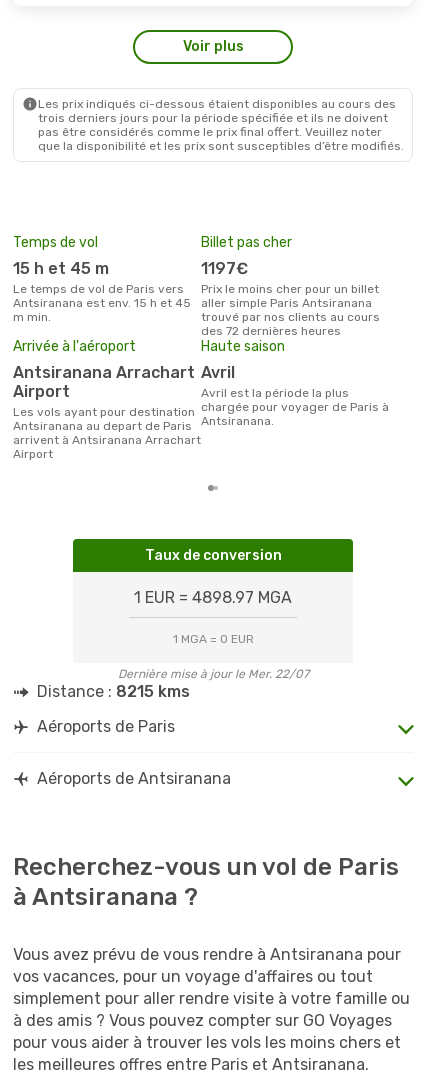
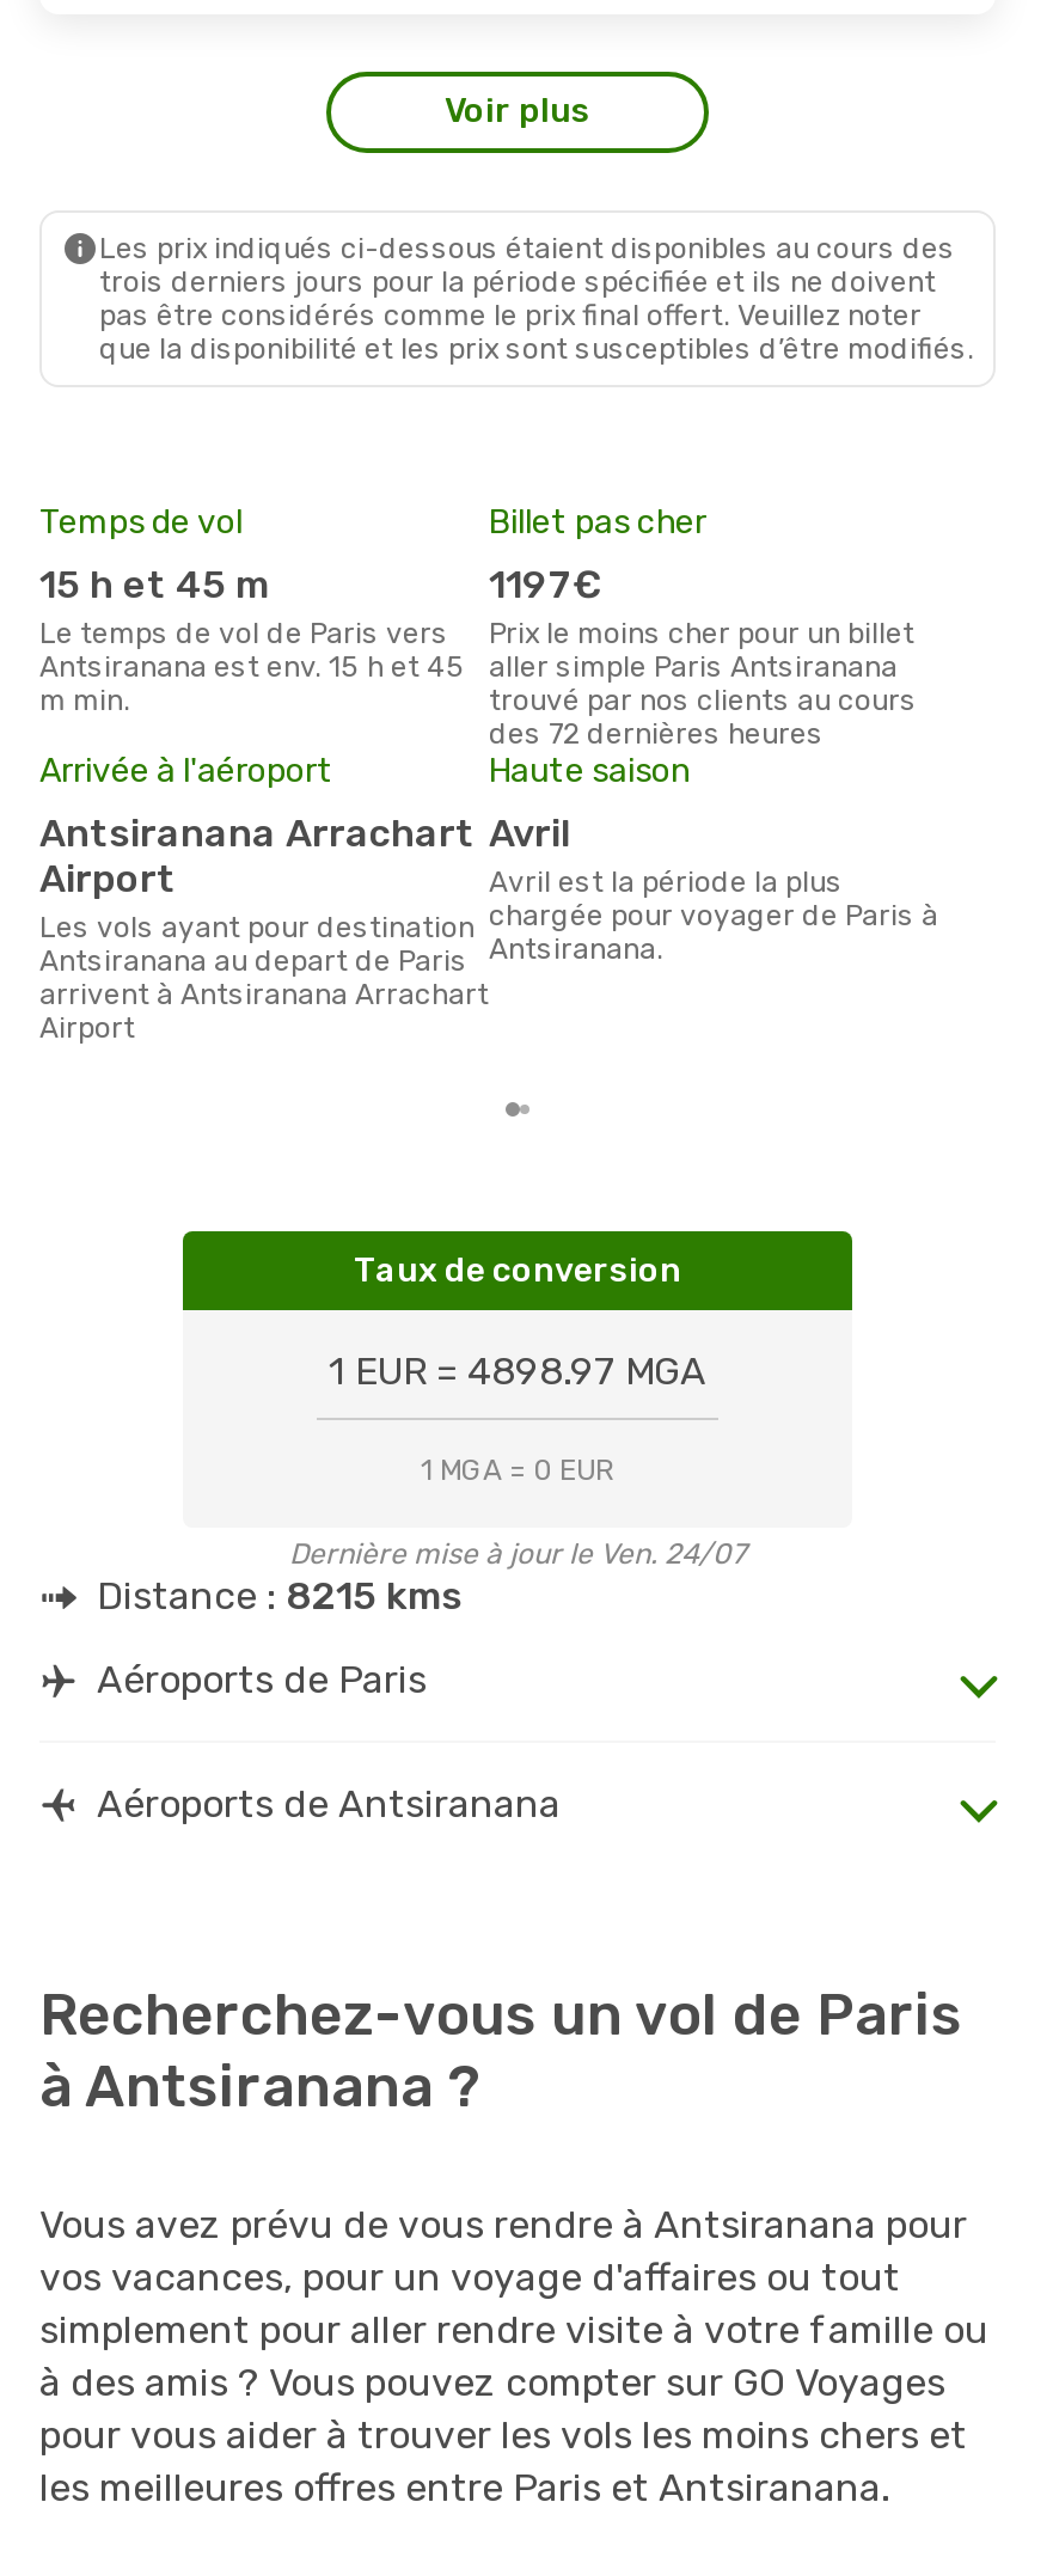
[117,667,308,681] Dernière mise à jour le Mer. 22/07 -> [289,1537,746,1570] Dernière mise à jour le Ven. 24/07

